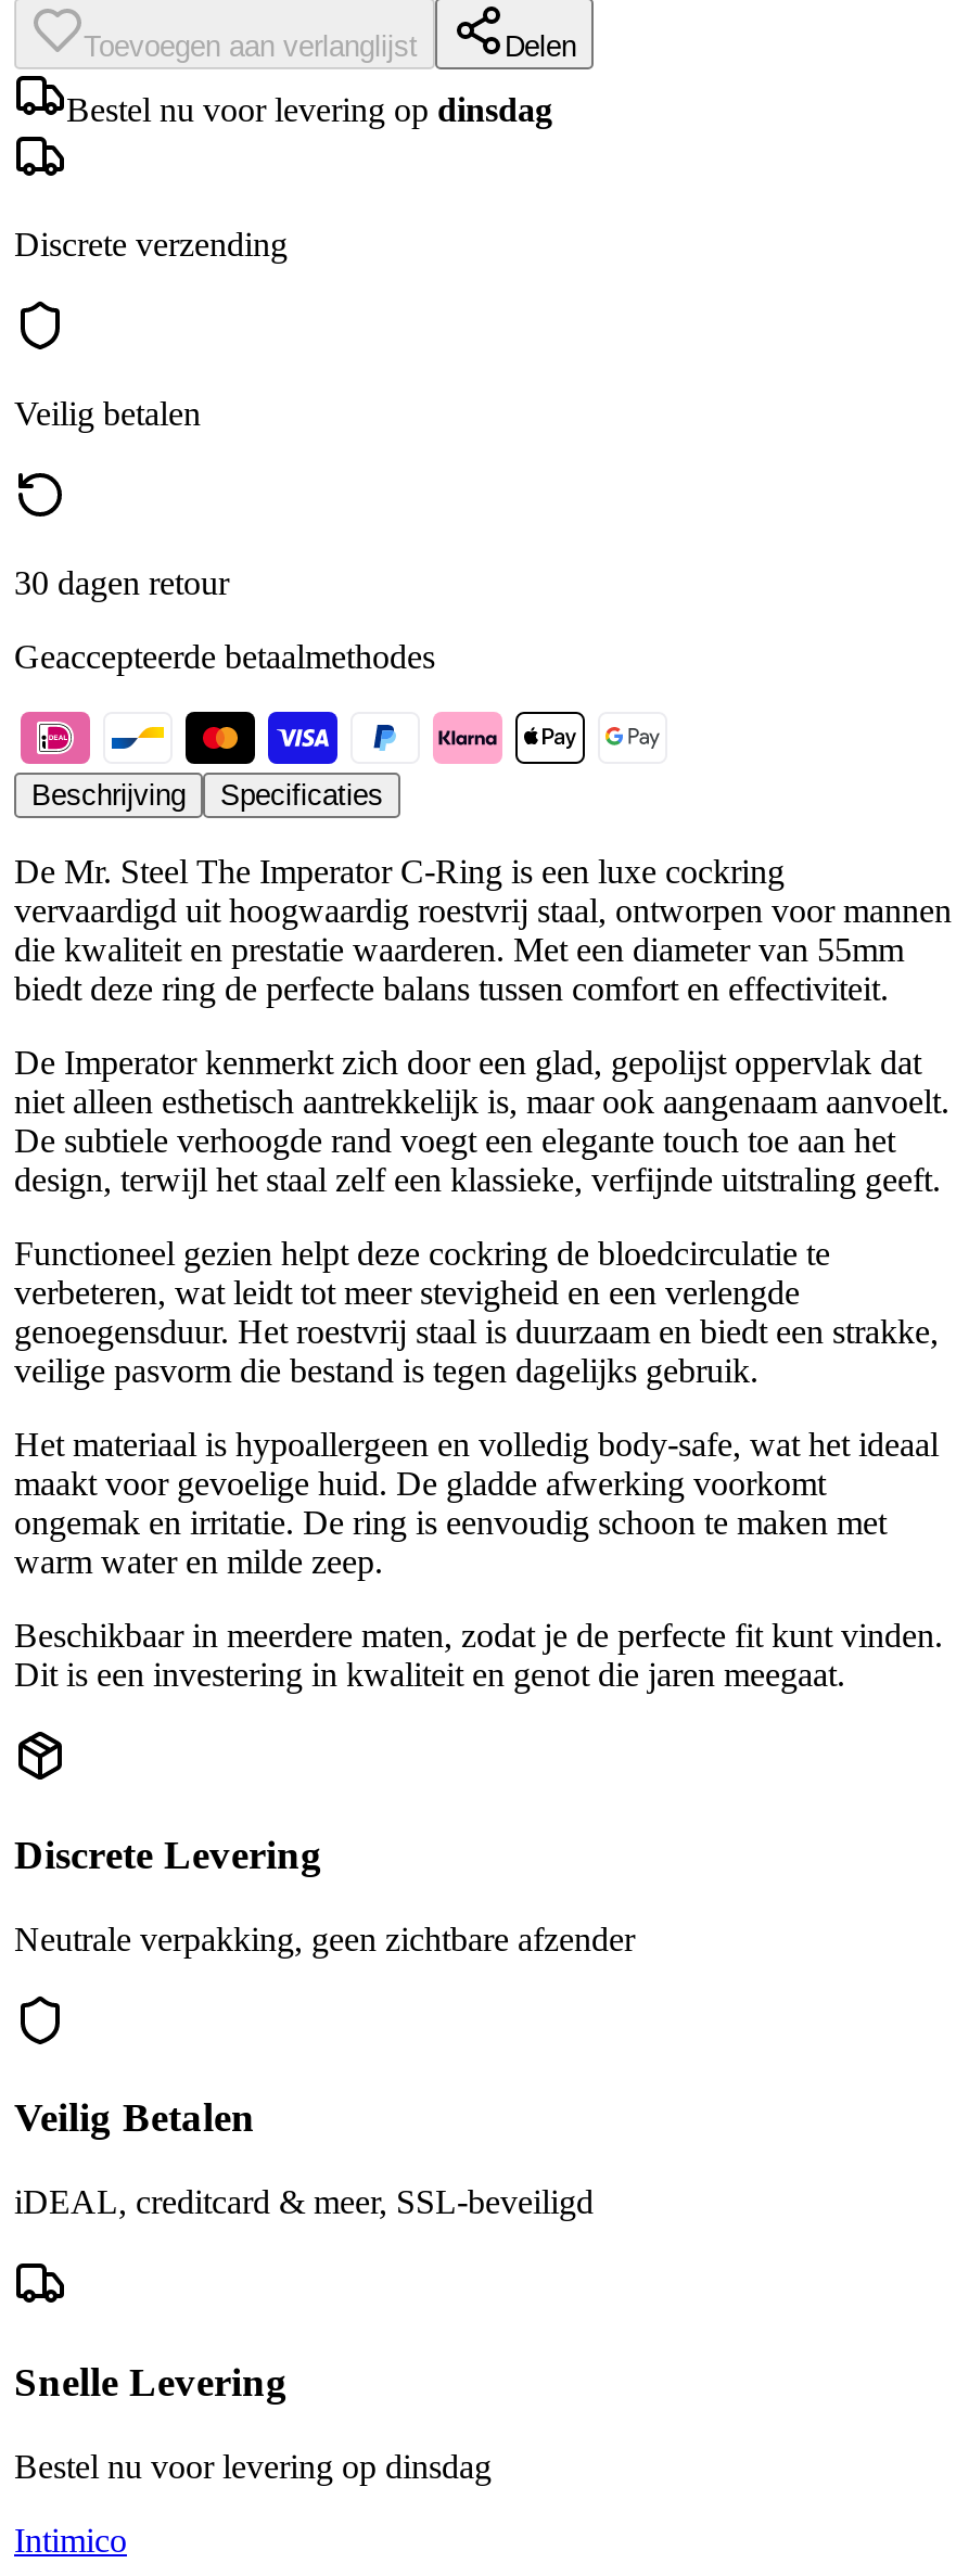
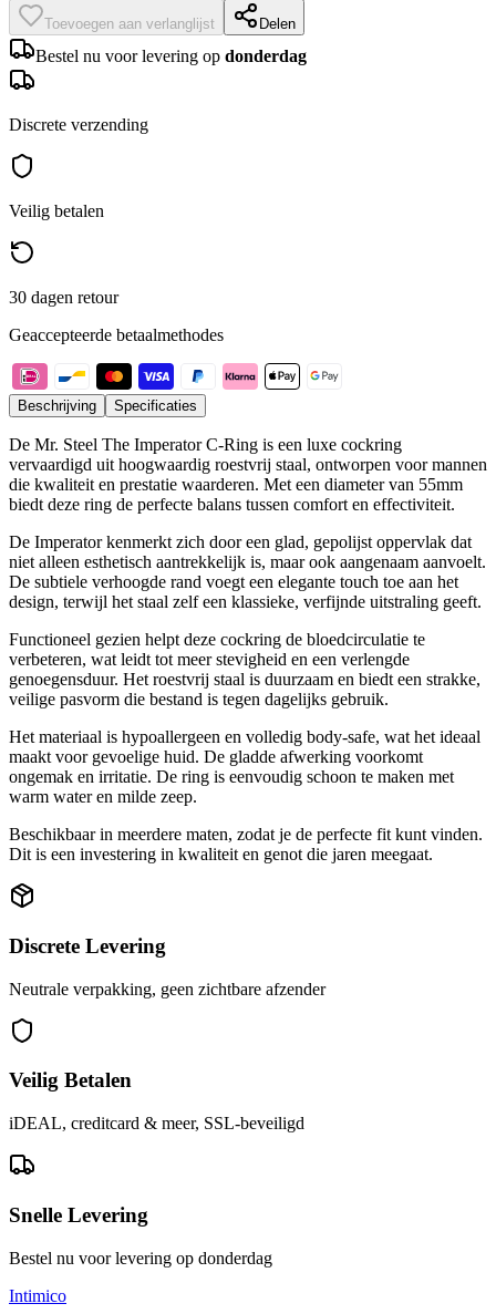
[66,92,552,128] Bestel nu voor levering op dinsdag -> [35,47,307,66] Bestel nu voor levering op donderdag
[14,2447,492,2484] Bestel nu voor levering op dinsdag -> [9,1248,272,1267] Bestel nu voor levering op donderdag

